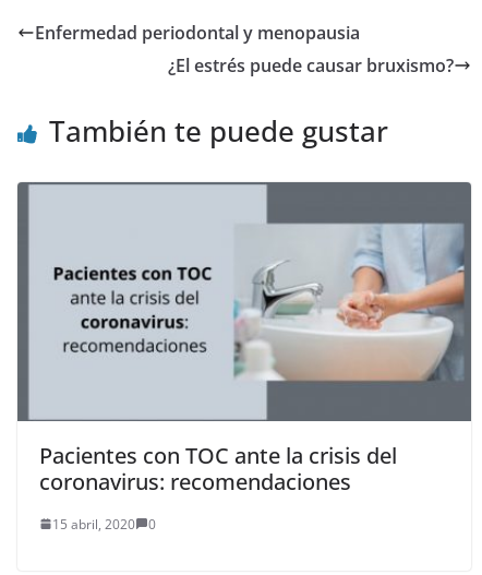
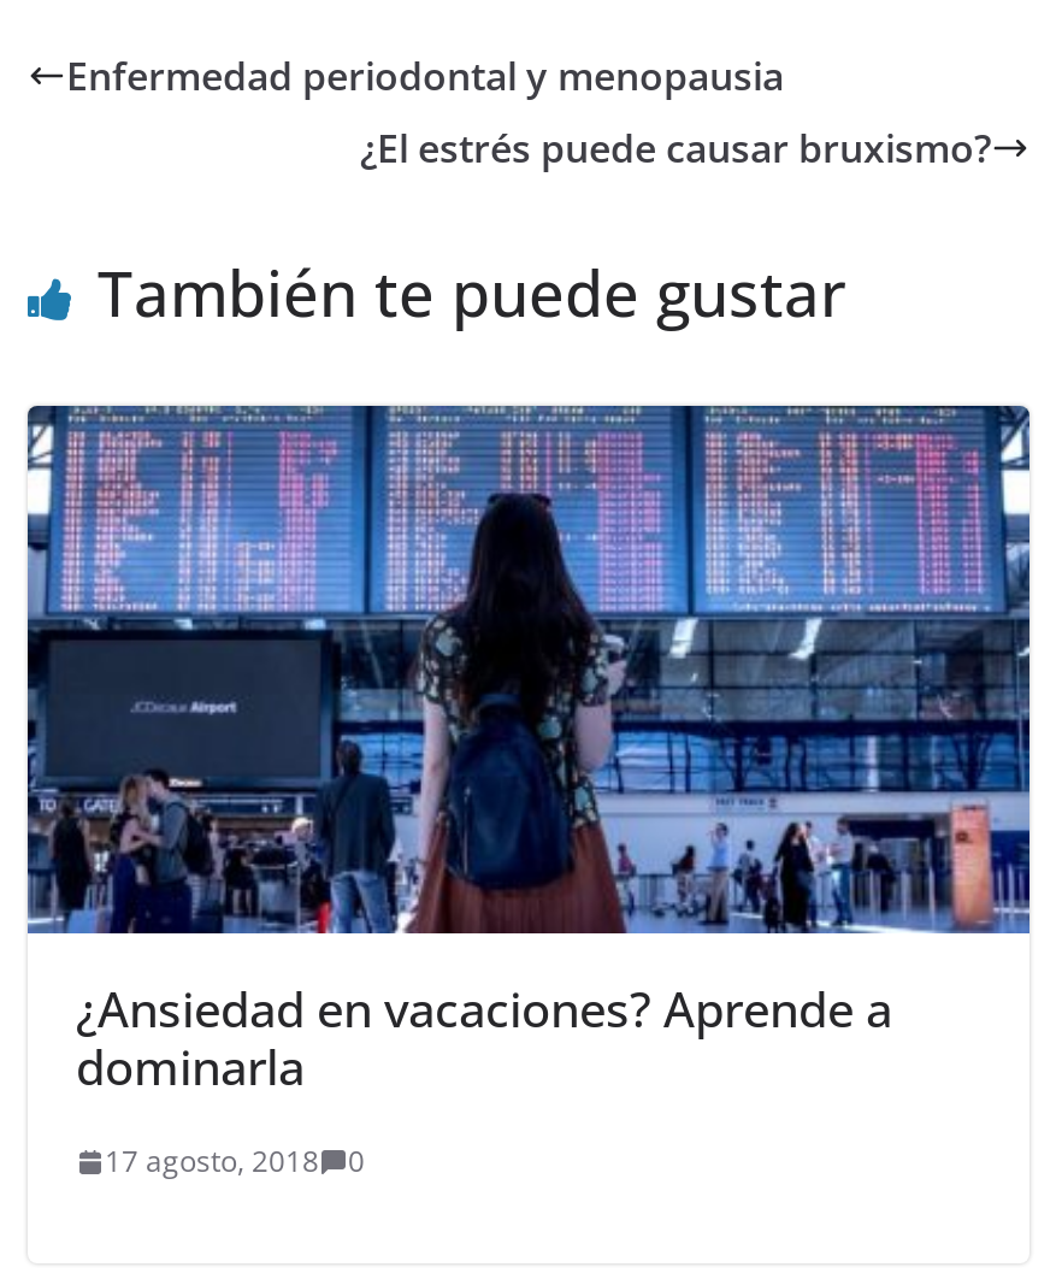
[16,181,472,496] [image] | Pacientes con TOC ante la crisis del | coronavirus: recomendaciones -> [25,405,1032,1100] [image] | ¿Ansiedad en vacaciones? Aprende a | dominarla
[52,514,156,533] 15 abril, 2020 0 -> [105,1141,365,1181] 17 agosto, 2018 0

